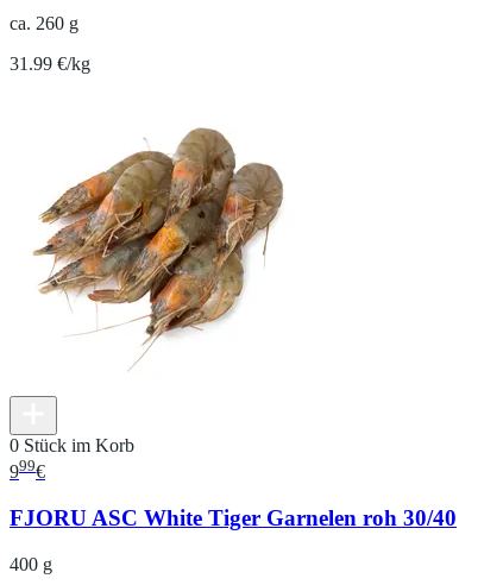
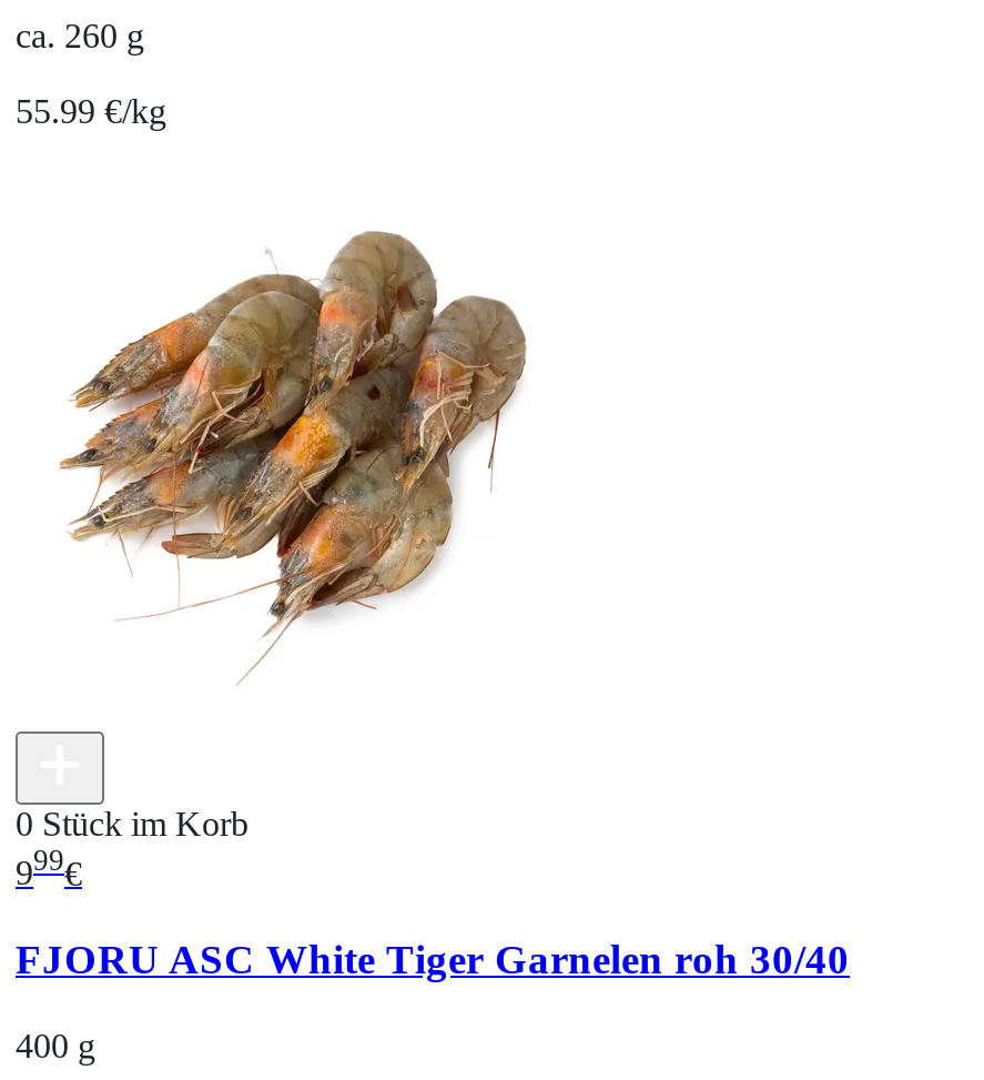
[10,53,90,74] 31.99 €/kg -> [16,93,166,131] 55.99 €/kg

